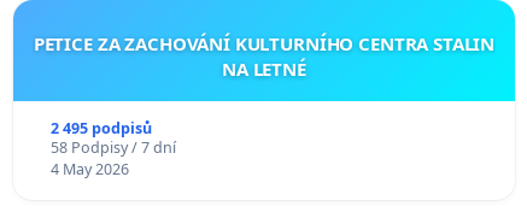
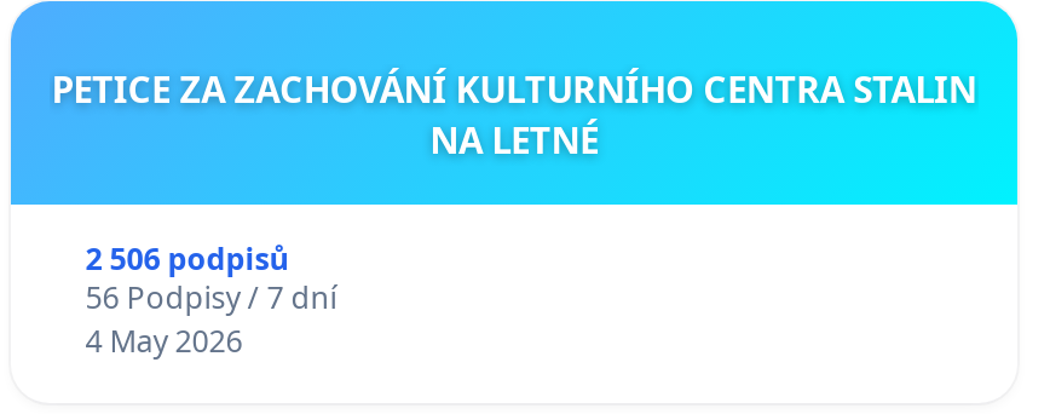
[50,119,152,139] 2 495 podpisů -> [85,238,289,280] 2 506 podpisů
[50,138,176,158] 58 Podpisy / 7 dní -> [85,277,337,318] 56 Podpisy / 7 dní

